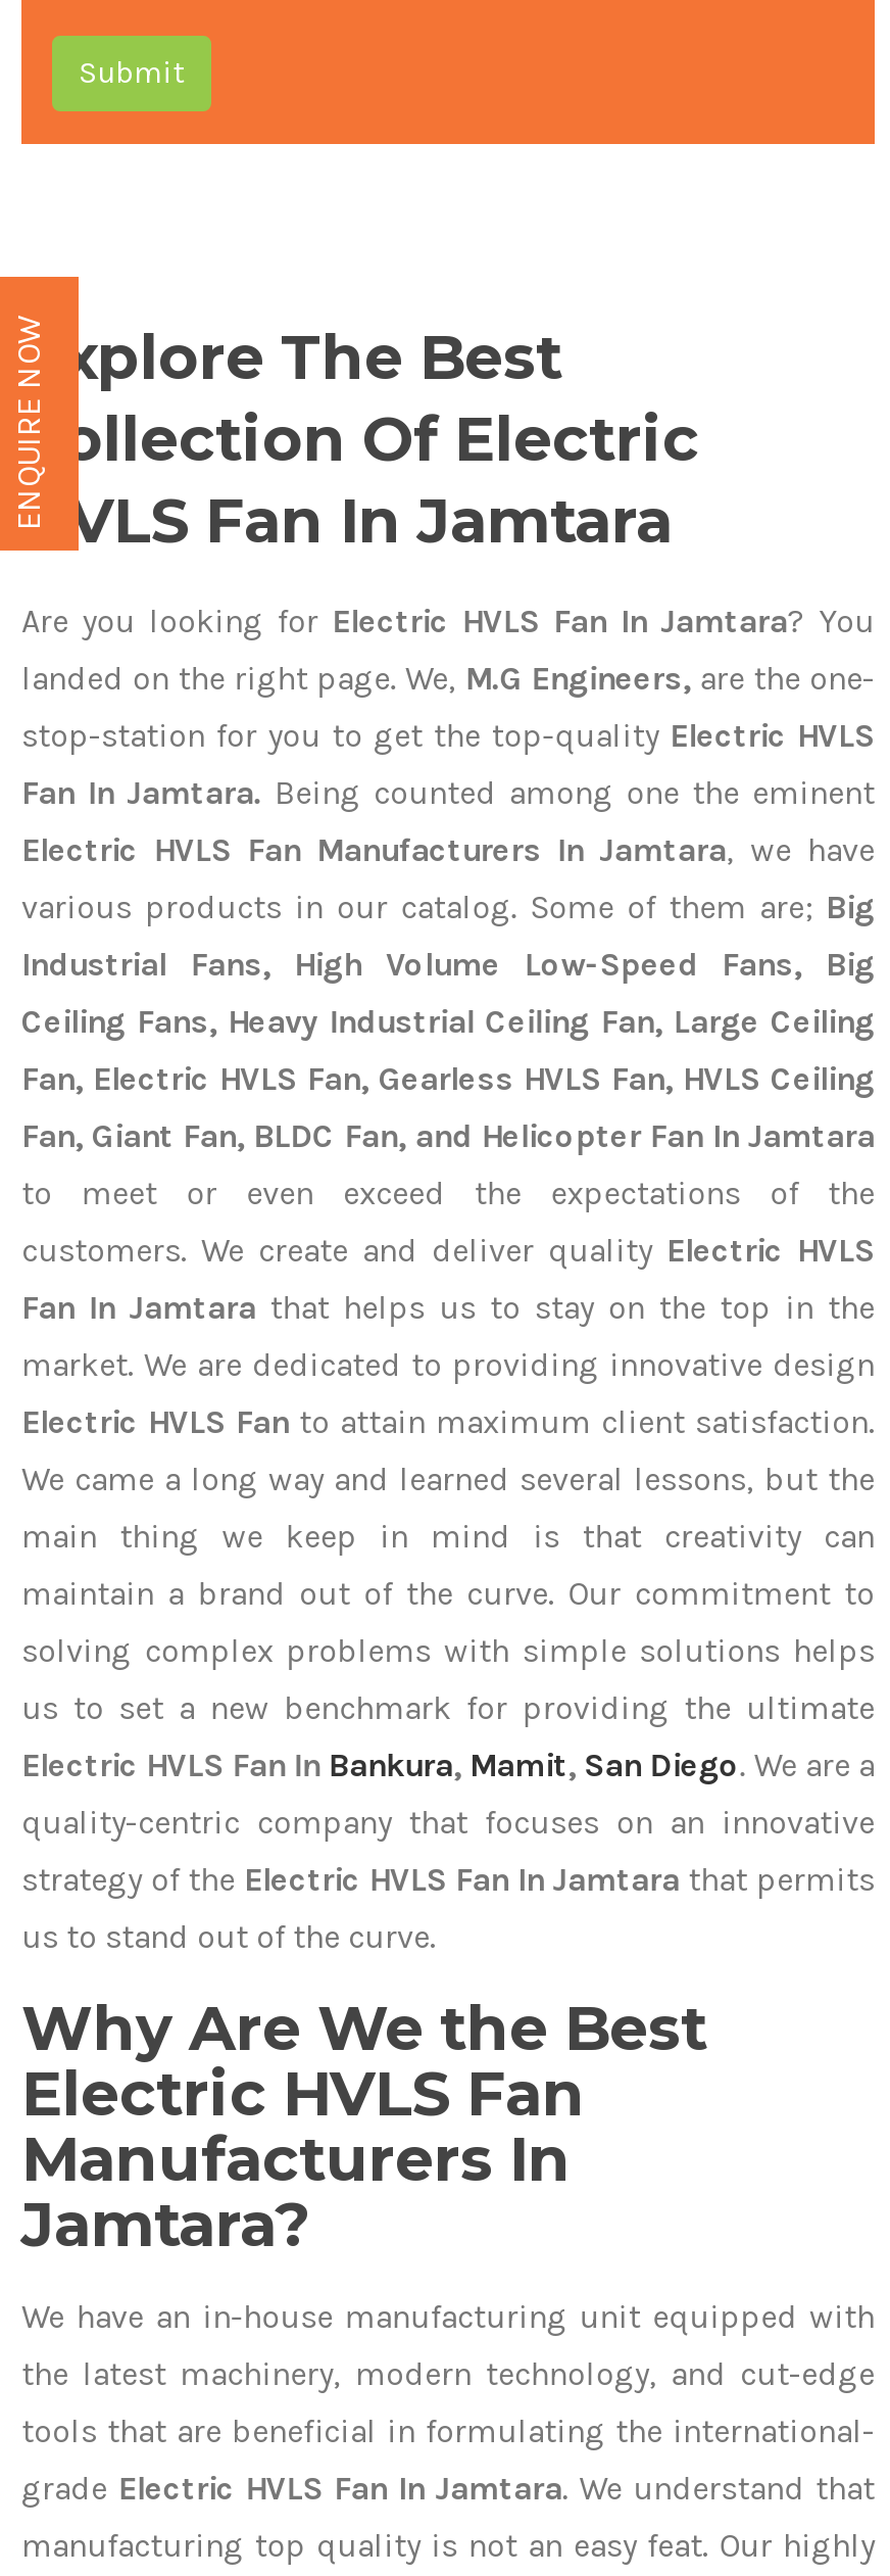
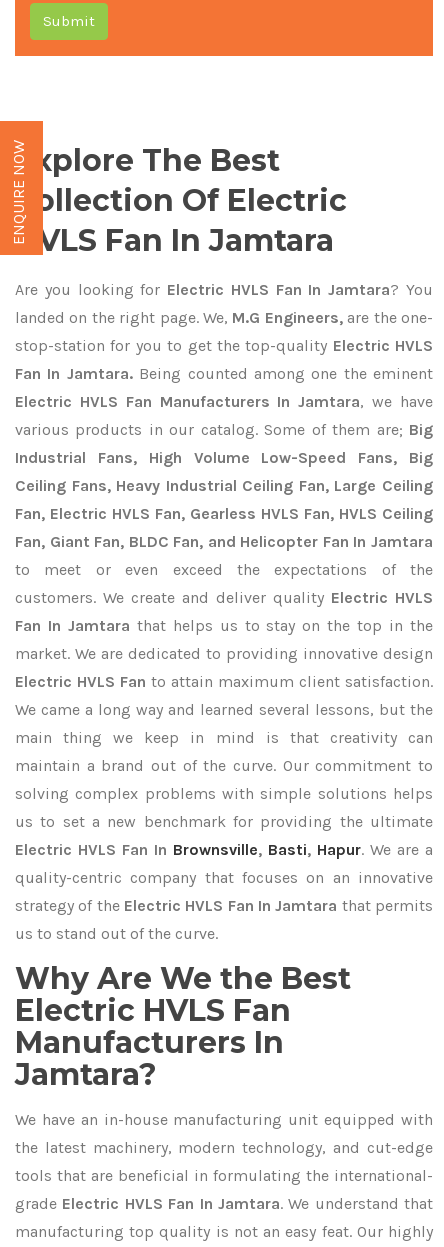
[21,1746,875,1784] Electric HVLS Fan In Bankura, Mamit, San Diego. We are a -> [15,840,433,859] Electric HVLS Fan In Brownsville, Basti, Hapur. We are a

